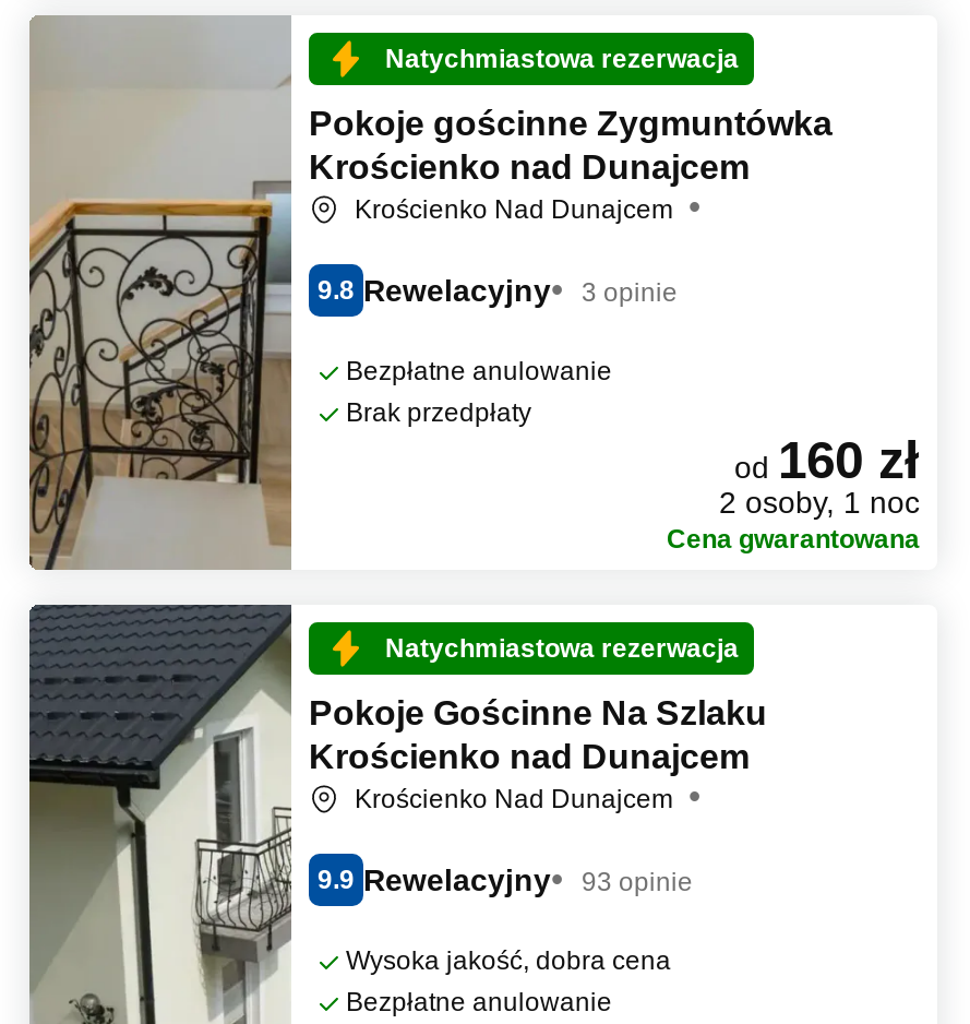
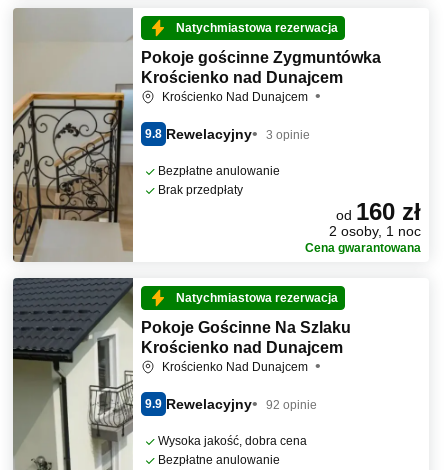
[582,866,693,896] 93 opinie -> [266,397,317,411] 92 opinie

